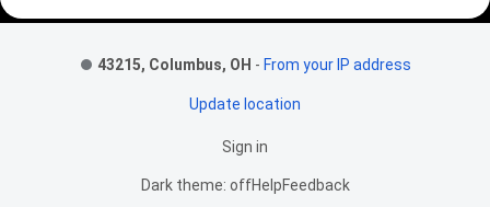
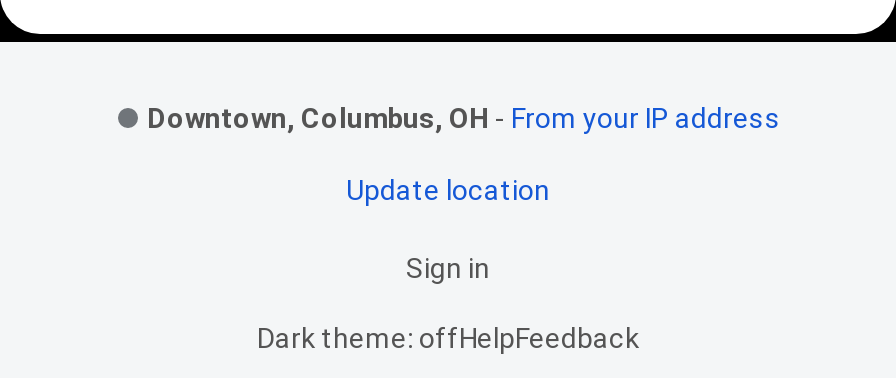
[97,56,411,73] 43215, Columbus, OH - From your IP address -> [147,102,781,134] Downtown, Columbus, OH - From your IP address

